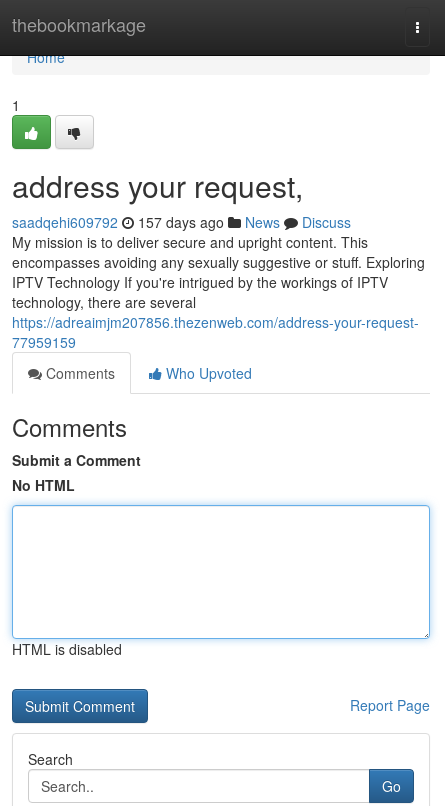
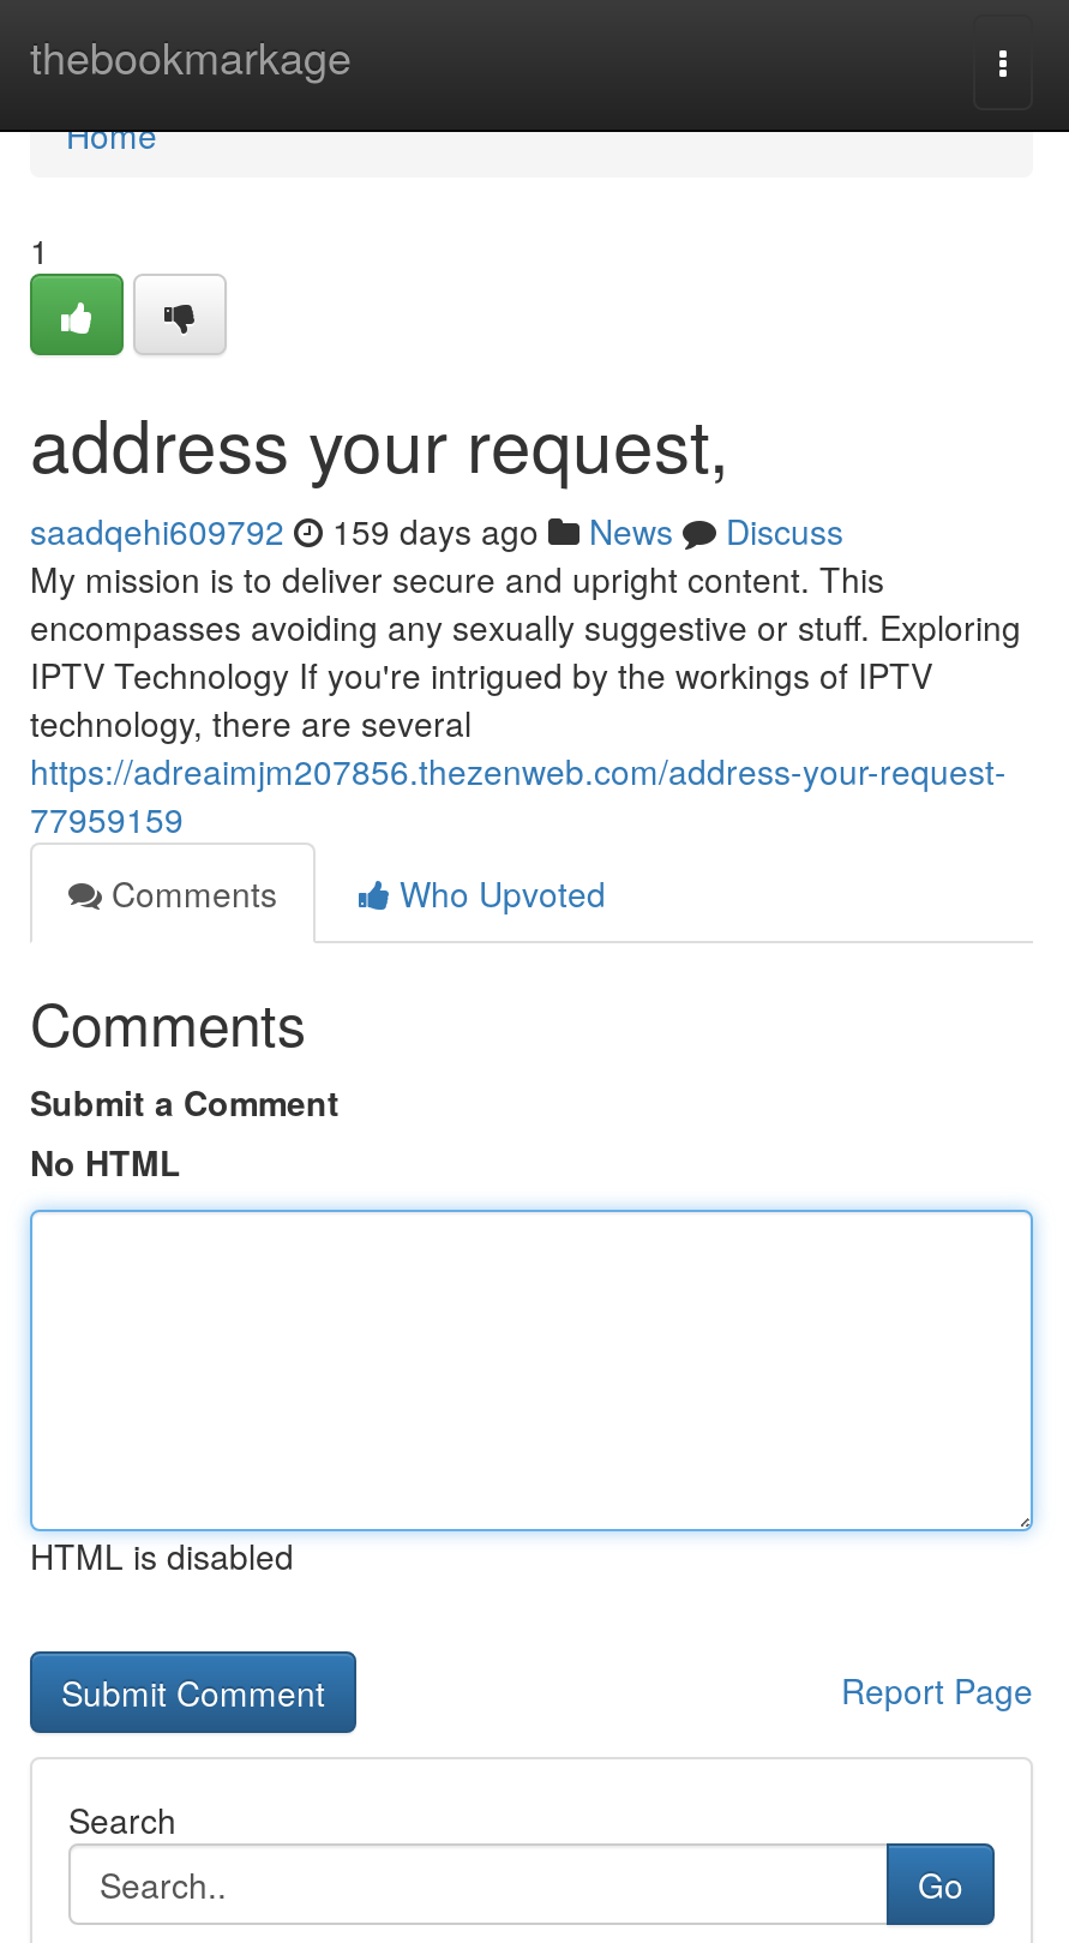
[12,212,351,232] saadqehi609792 157 days ago News Discuss -> [30,506,843,554] saadqehi609792 159 days ago News Discuss

